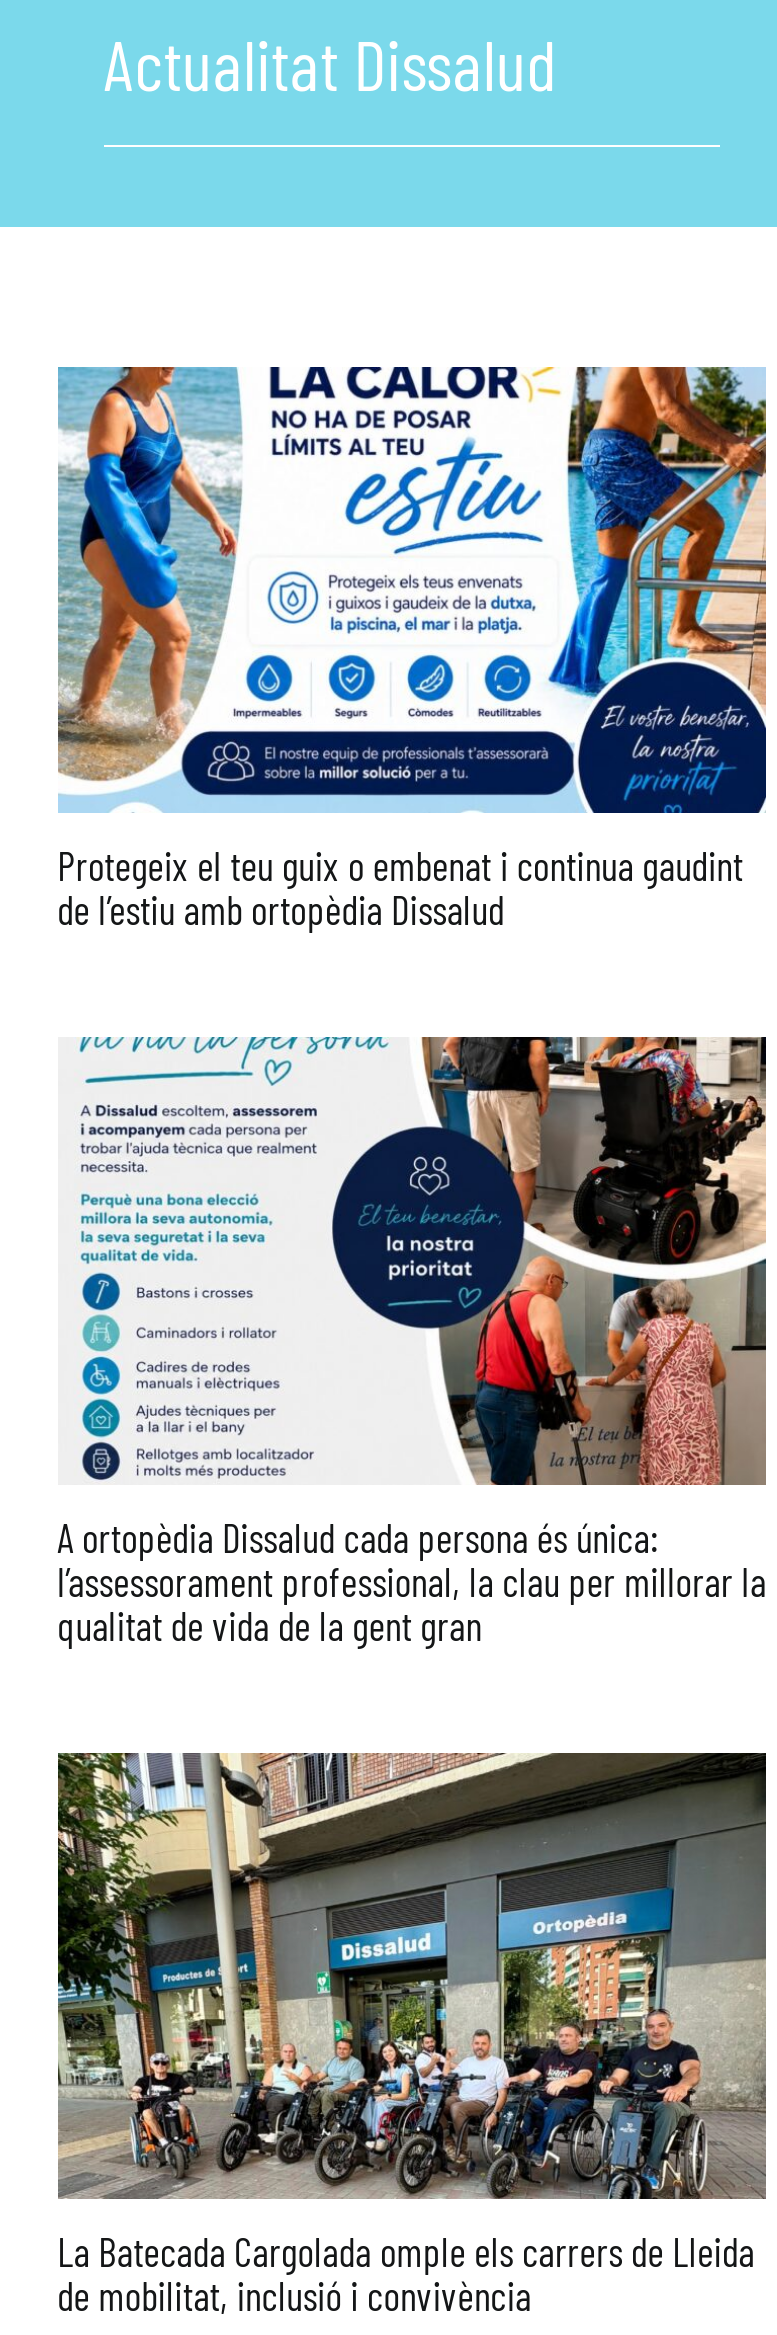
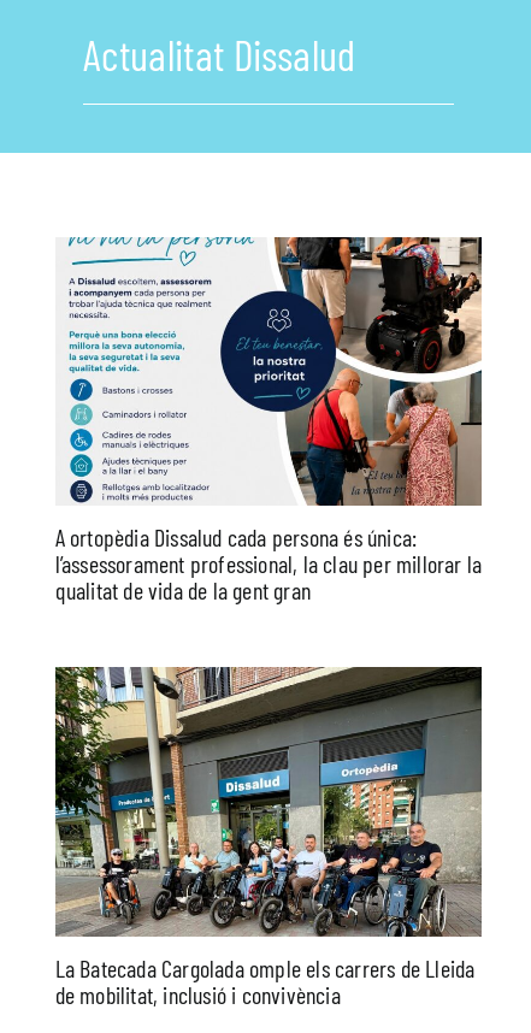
[56,365,768,933] [image] | Protegeix el teu guix o embenat i continua gaudint | de l’estiu amb ortopèdia Dissalud -> none

